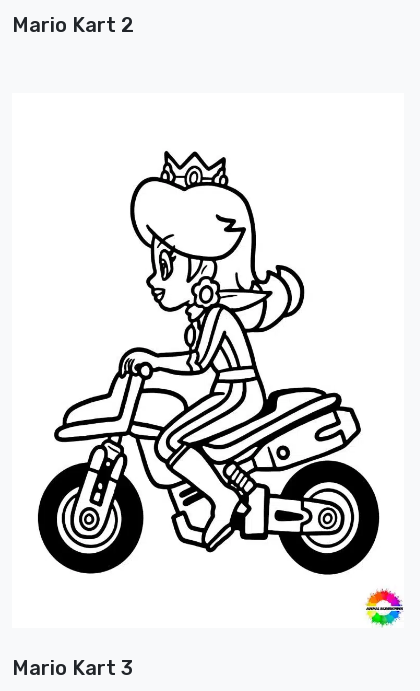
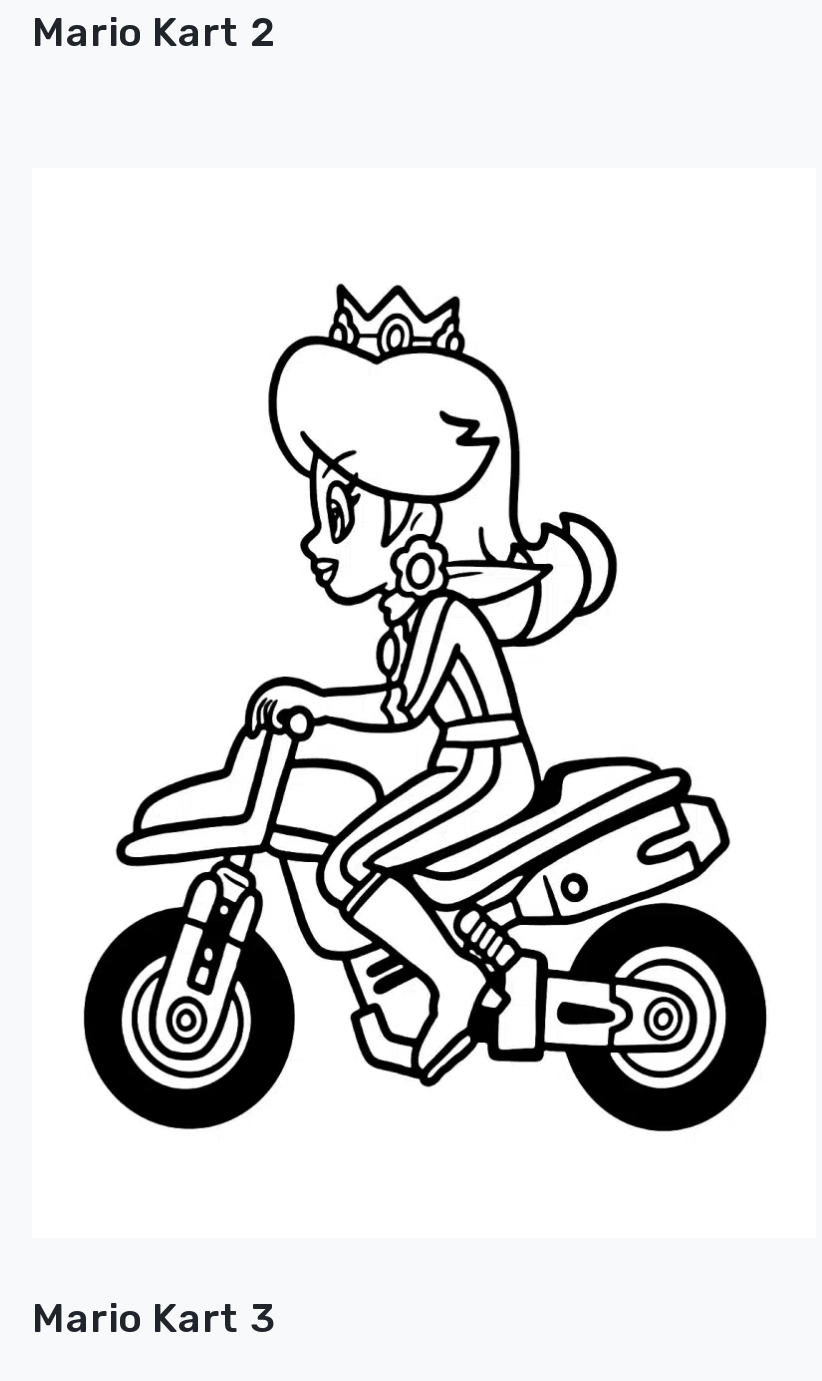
[365,589,404,627] [image] -> none

